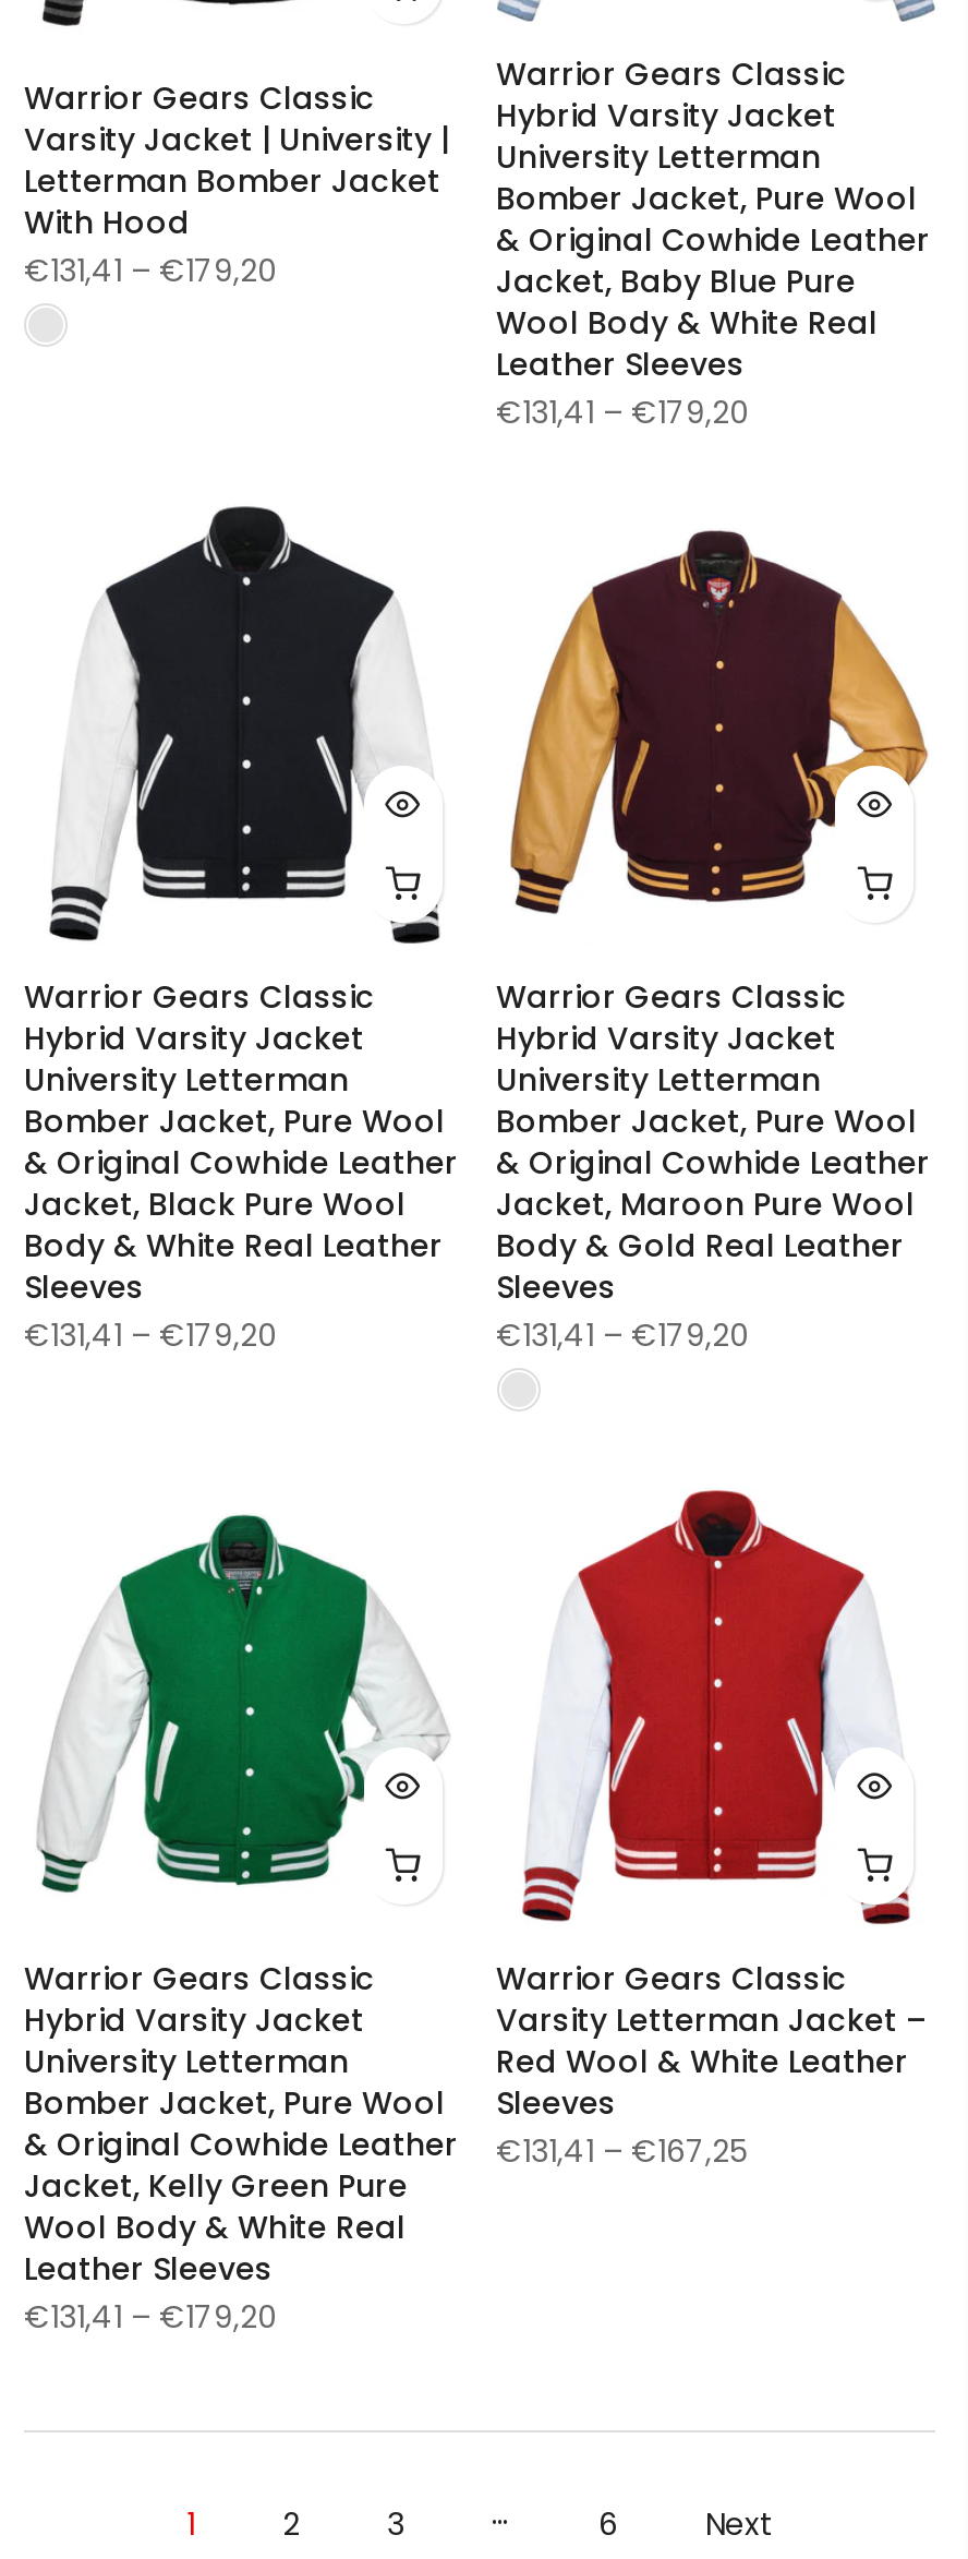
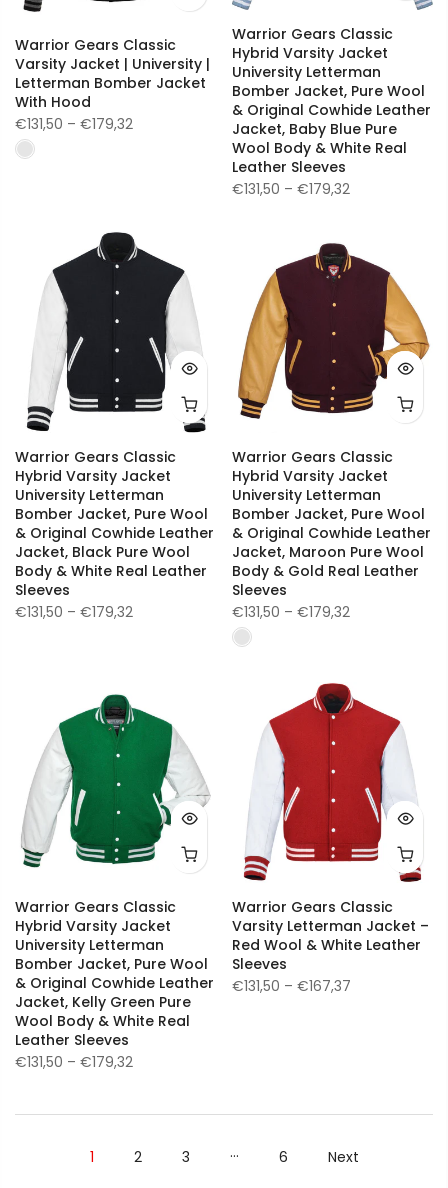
[24,248,277,292] €131,41 – €179,20 -> [15,114,133,134] €131,50 – €179,32
[496,391,749,434] €131,41 – €179,20 -> [231,179,349,199] €131,50 – €179,32
[24,1312,277,1356] €131,41 – €179,20 -> [15,602,133,622] €131,50 – €179,32
[496,1312,749,1356] €131,41 – €179,20 -> [231,602,349,622] €131,50 – €179,32
[24,2123,747,2173] & Original Cowhide Leather €131,41 – €167,25 -> [15,973,350,996] & Original Cowhide Leather €131,50 – €167,37
[24,2295,277,2339] €131,41 – €179,20 -> [15,1052,133,1072] €131,50 – €179,32

